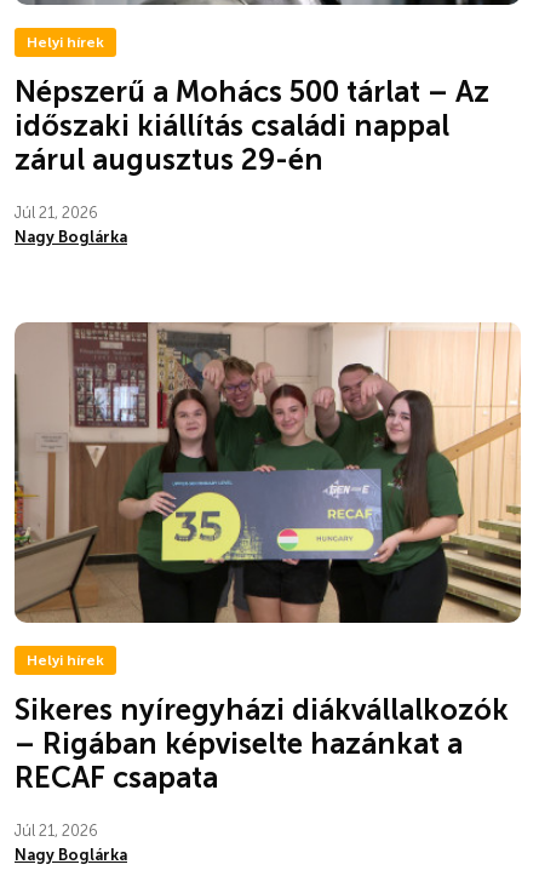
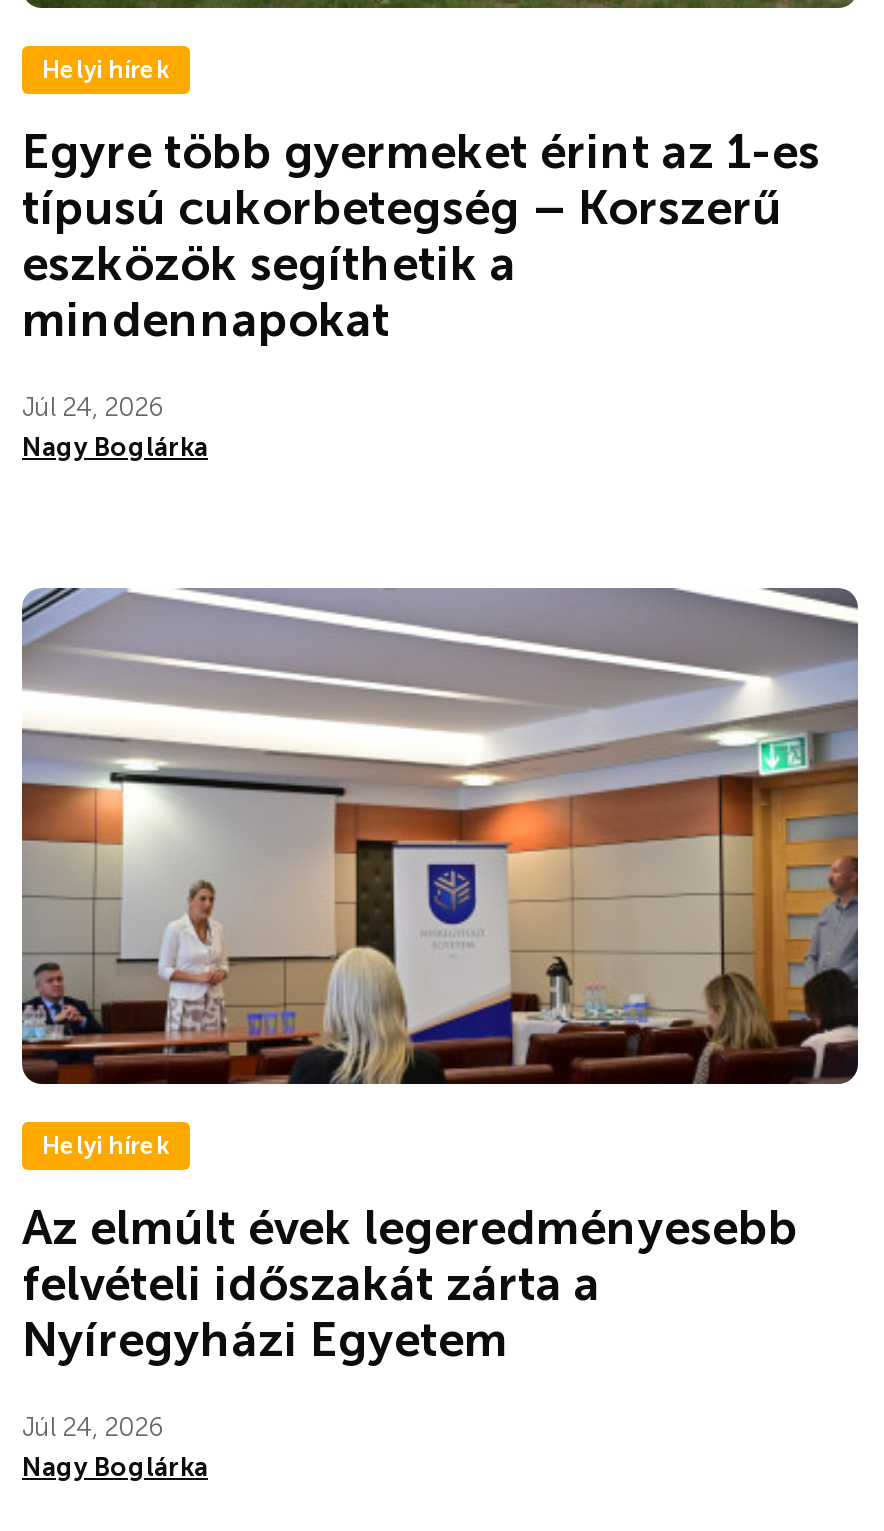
[15,74,489,177] Népszerű a Mohács 500 tárlat – Az | időszaki kiállítás családi nappal | zárul augusztus 29-én -> [22,121,820,347] Egyre több gyermeket érint az 1-es | típusú cukorbetegség – Korszerű | eszközök segíthetik a | mindennapokat
[15,203,98,221] Júl 21, 2026 -> [22,391,164,421] Júl 24, 2026
[13,321,522,624] [image] -> [22,586,860,1086] [image]
[15,692,509,795] Sikeres nyíregyházi diákvállalkozók | – Rigában képviselte hazánkat a | RECAF csapata -> [22,1199,798,1369] Az elmúlt évek legeredményesebb | felvételi időszakát zárta a | Nyíregyházi Egyetem
[15,822,98,840] Júl 21, 2026 -> [22,1413,164,1443] Júl 24, 2026

